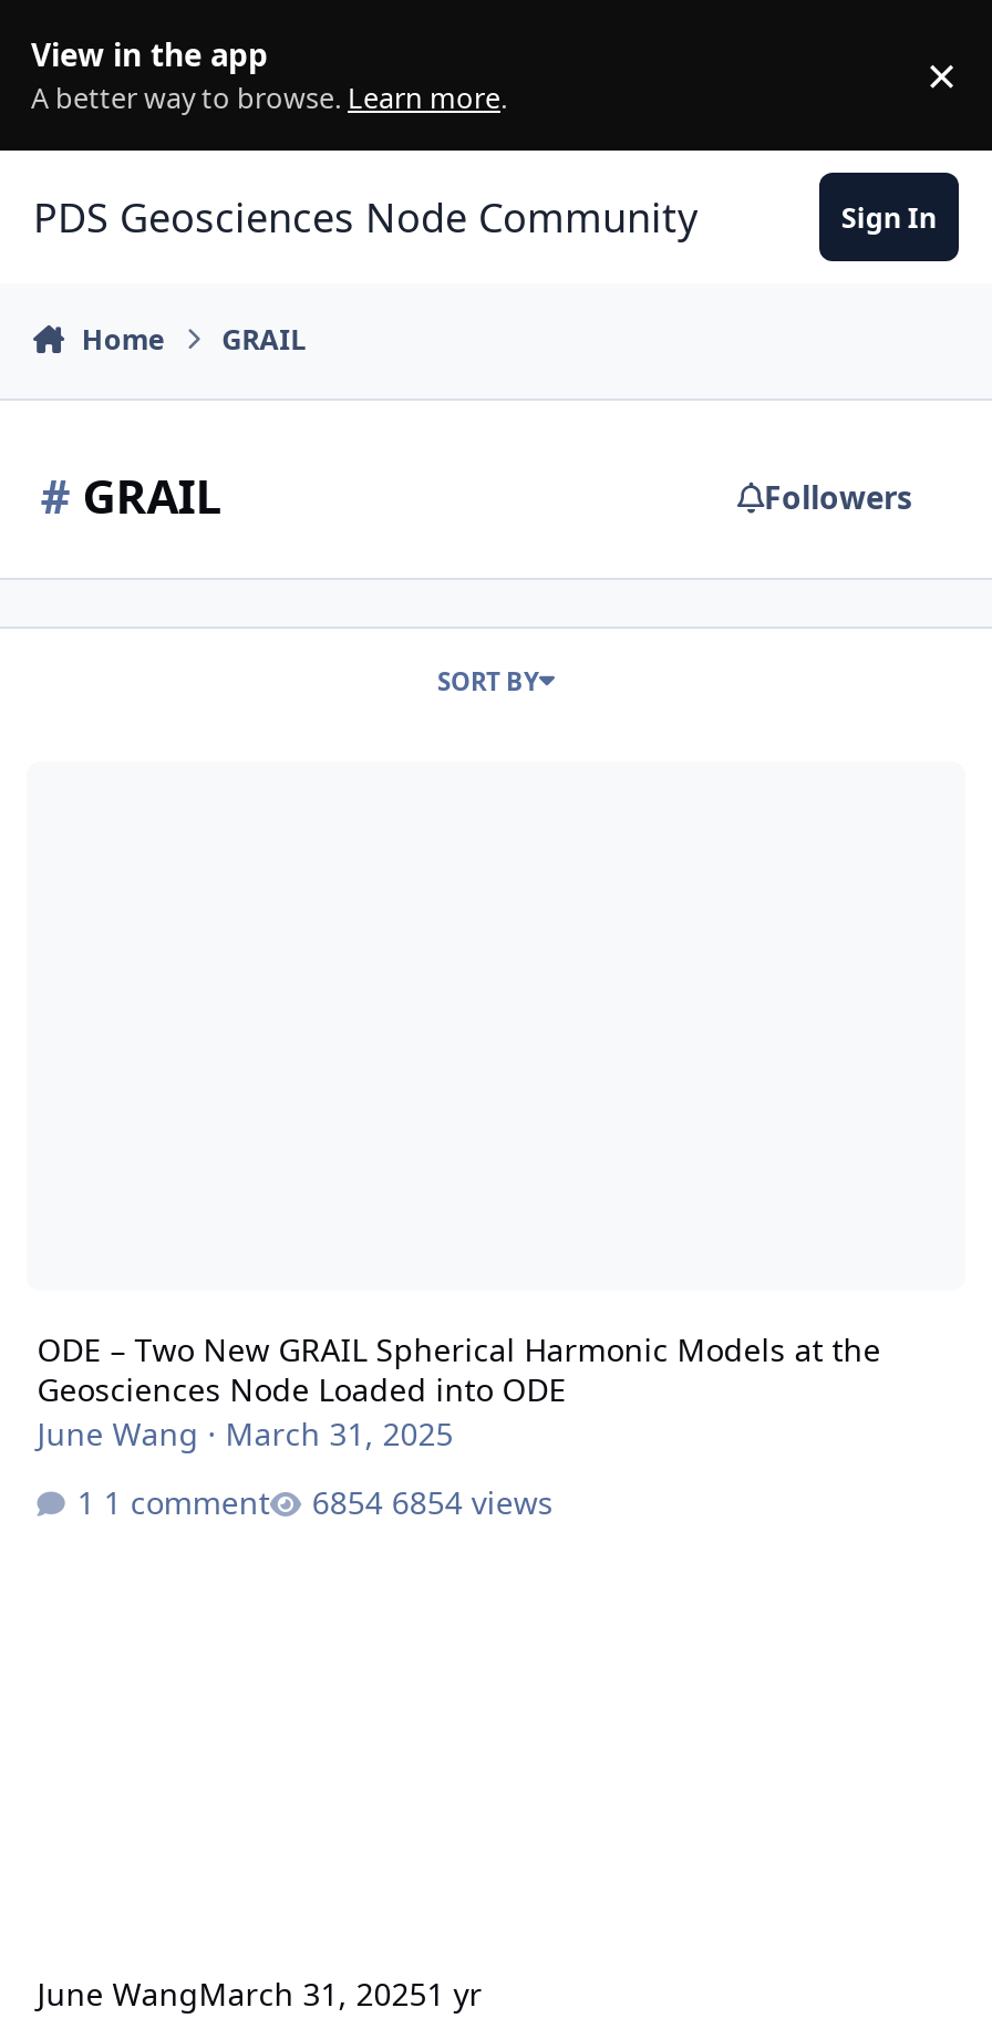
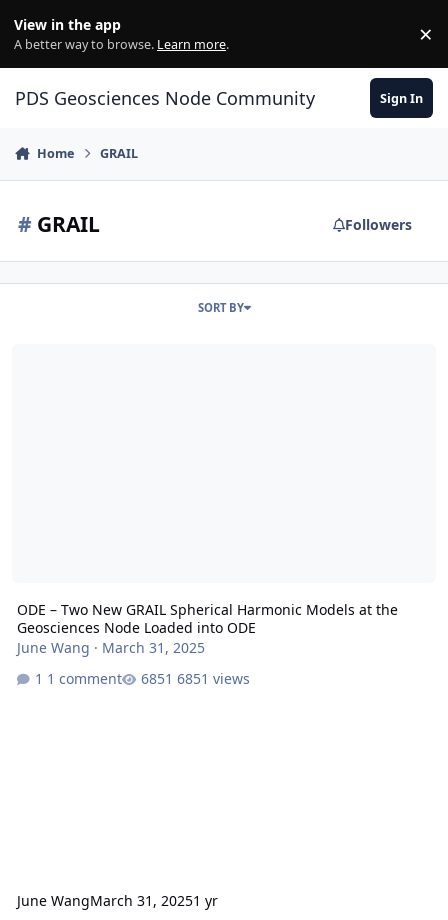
[392,1481,553,1523] 6854 views -> [177,669,250,688] 6851 views

